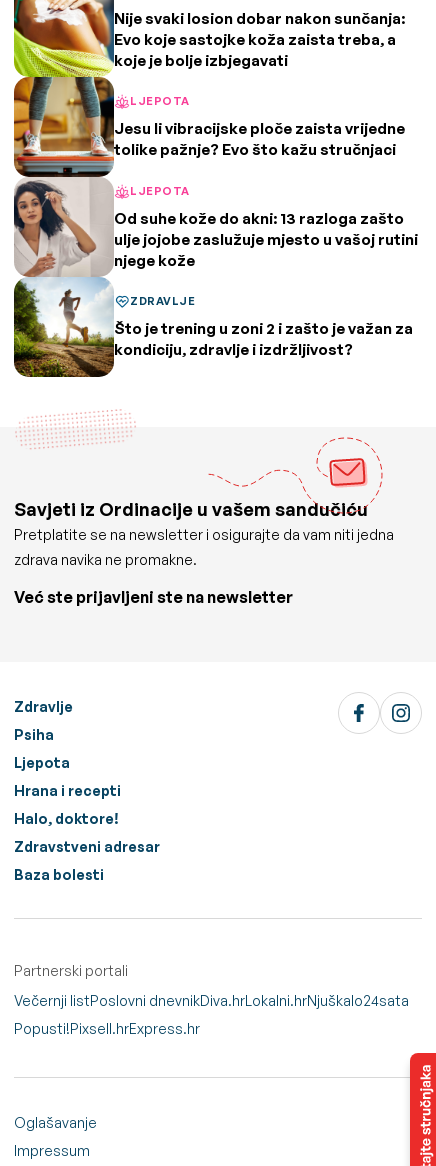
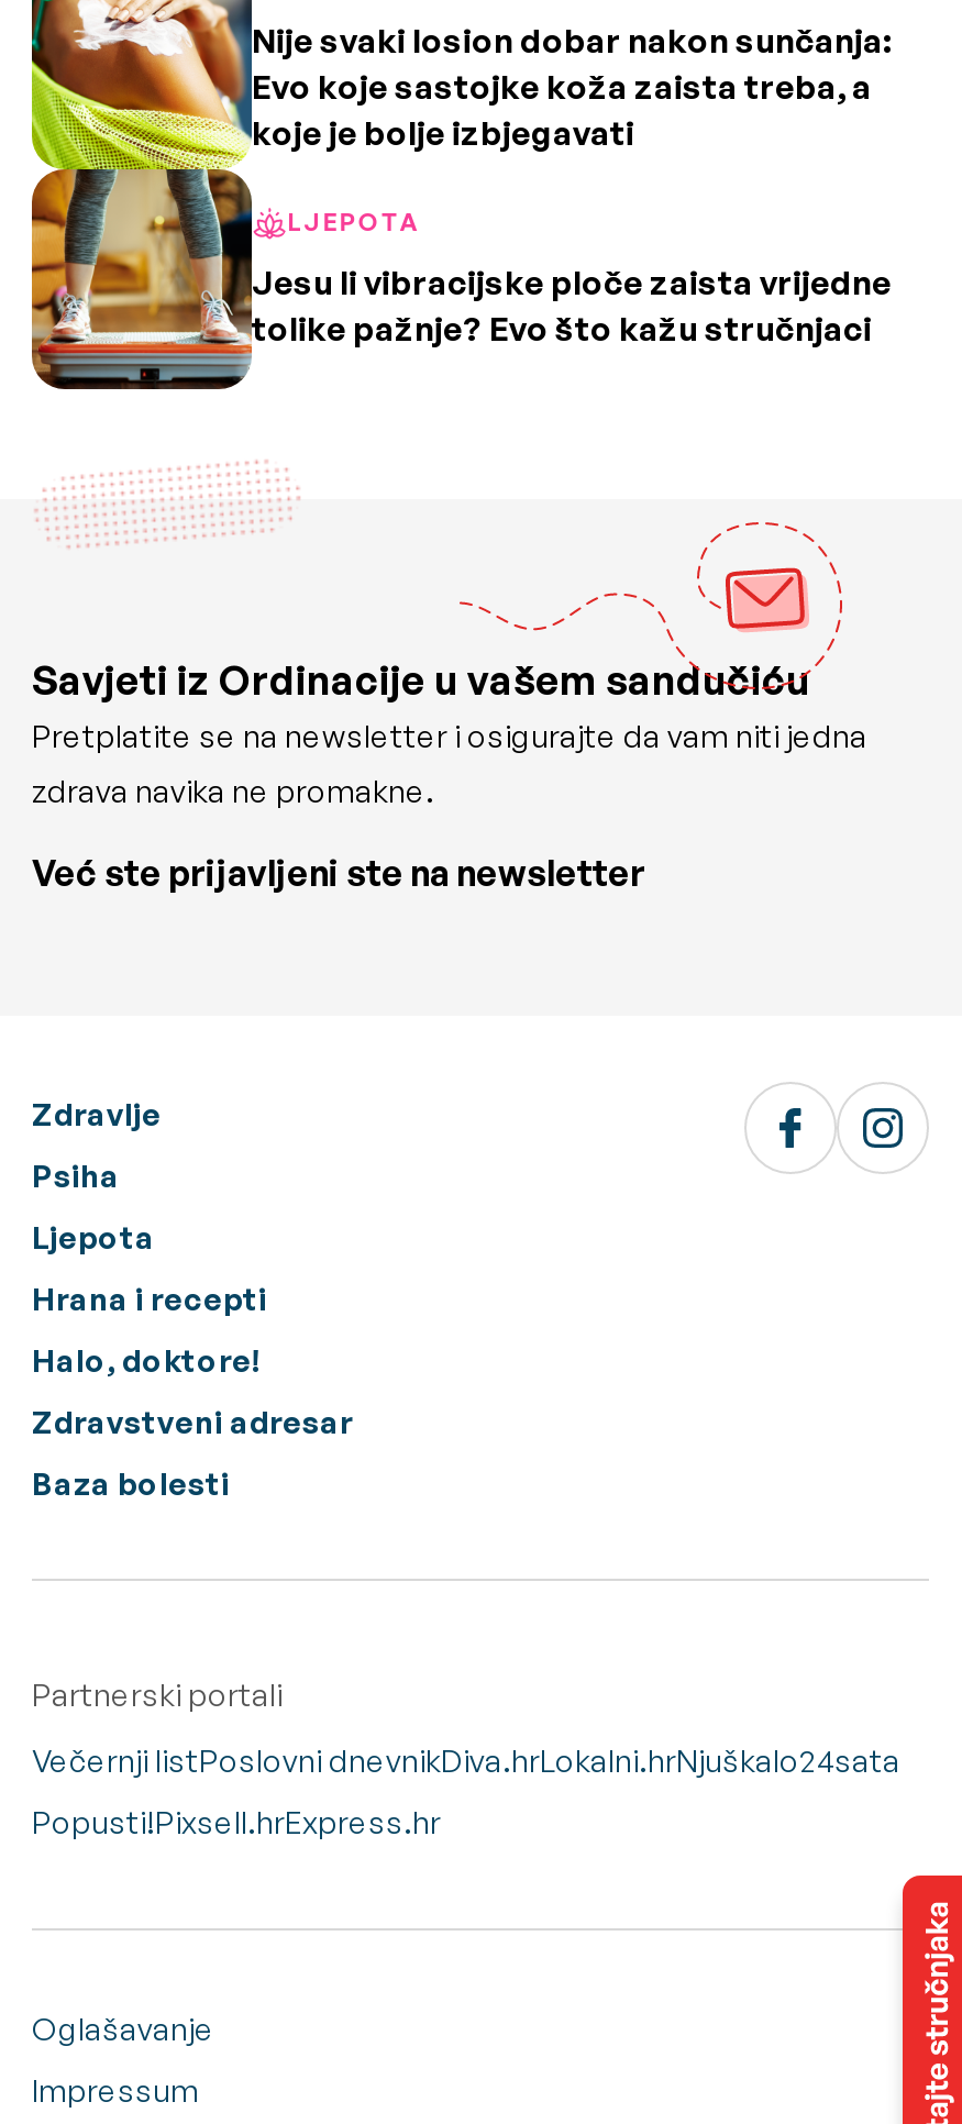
[13,177,418,377] [image] | LJEPOTA | Od suhe kože do akni: 13 razloga zašto | ulje jojobe zaslužuje mjesto u vašoj rutini | njege kože | ZDRAVLJE | Što je trening u zoni 2 i zašto je važan za | kondiciju, zdravlje i izdržljivost? -> none

